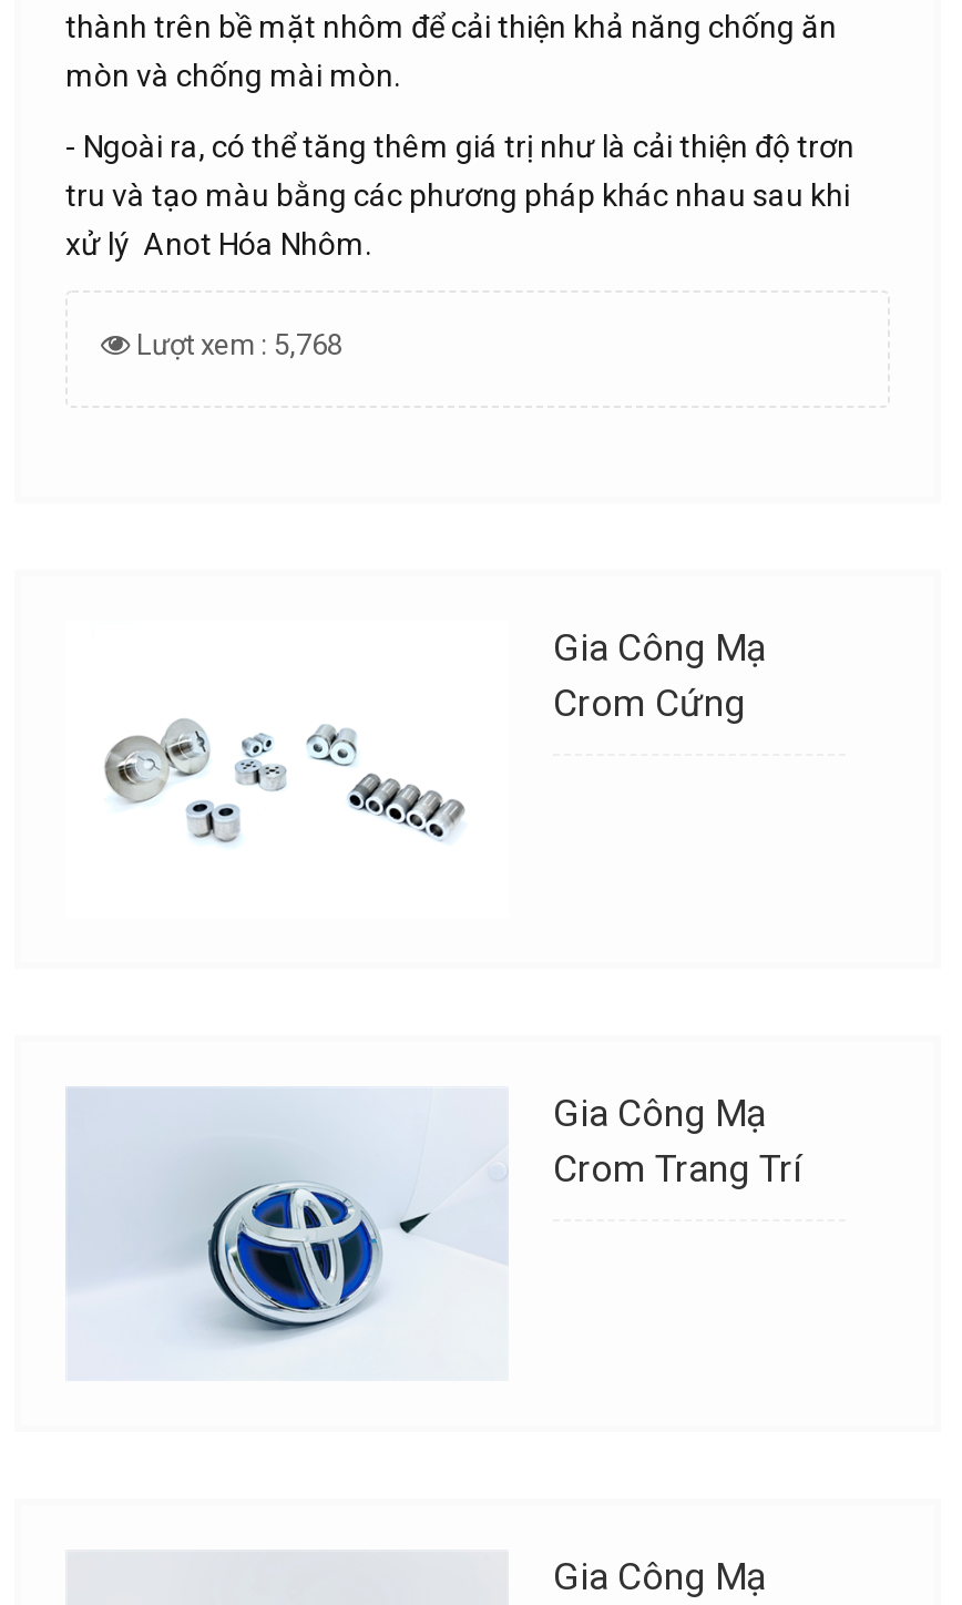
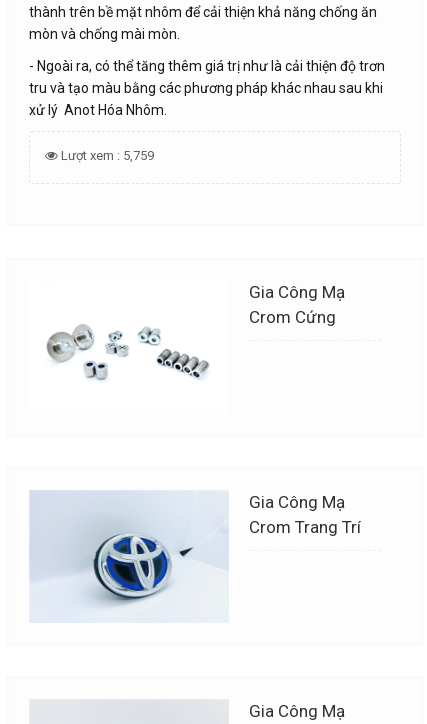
[130,329,342,362] Lượt xem : 5,768 -> [58,148,154,163] Lượt xem : 5,759

